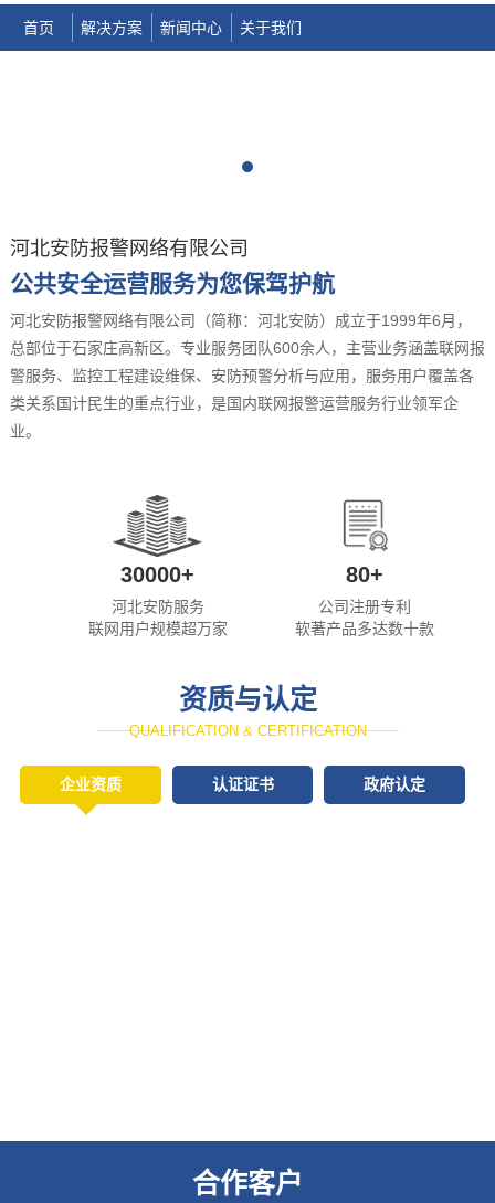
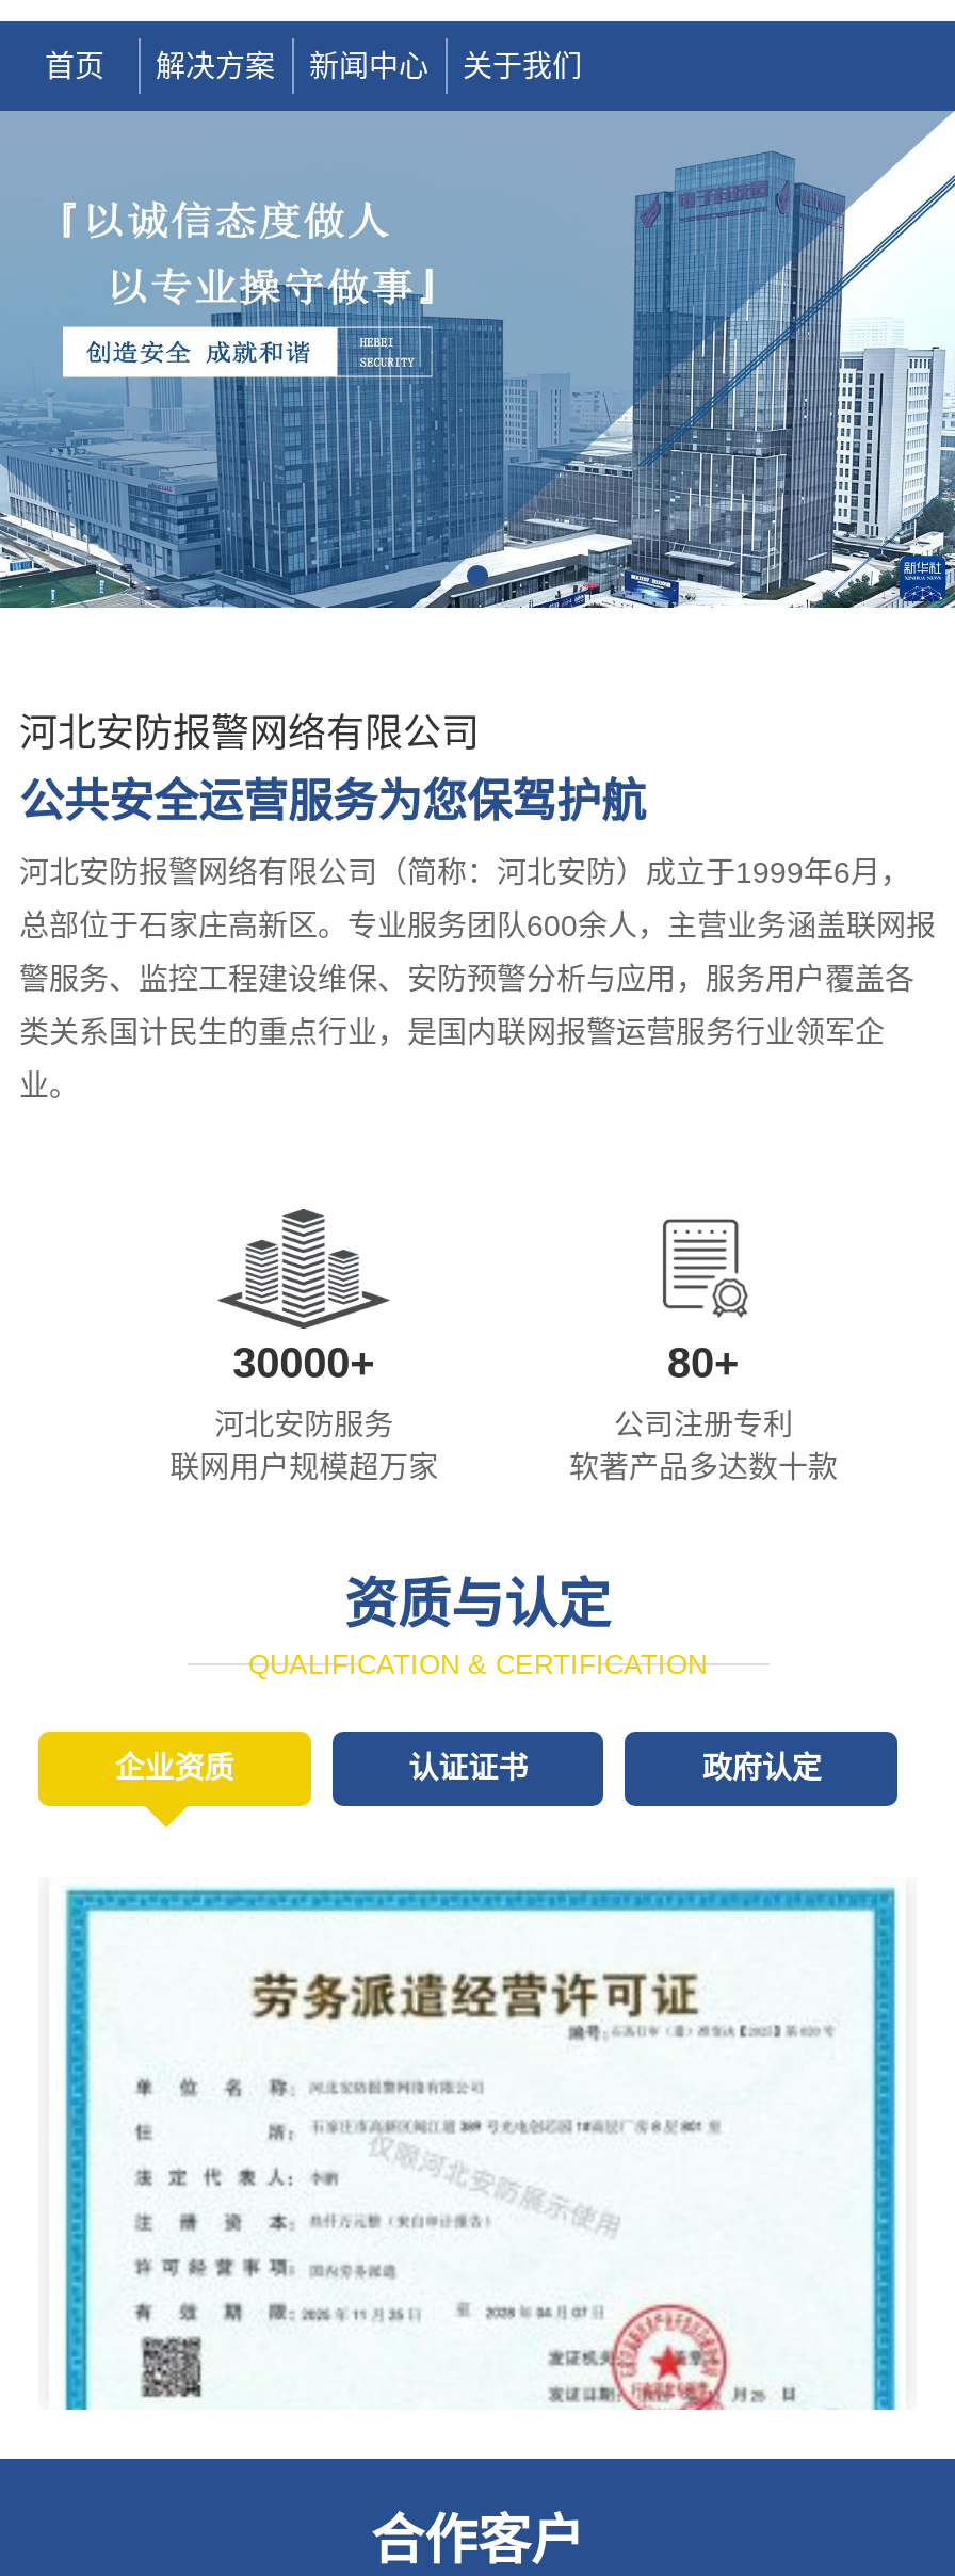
none -> [6,111,949,610] [image]
none -> [62,1885,897,2412] [image]

